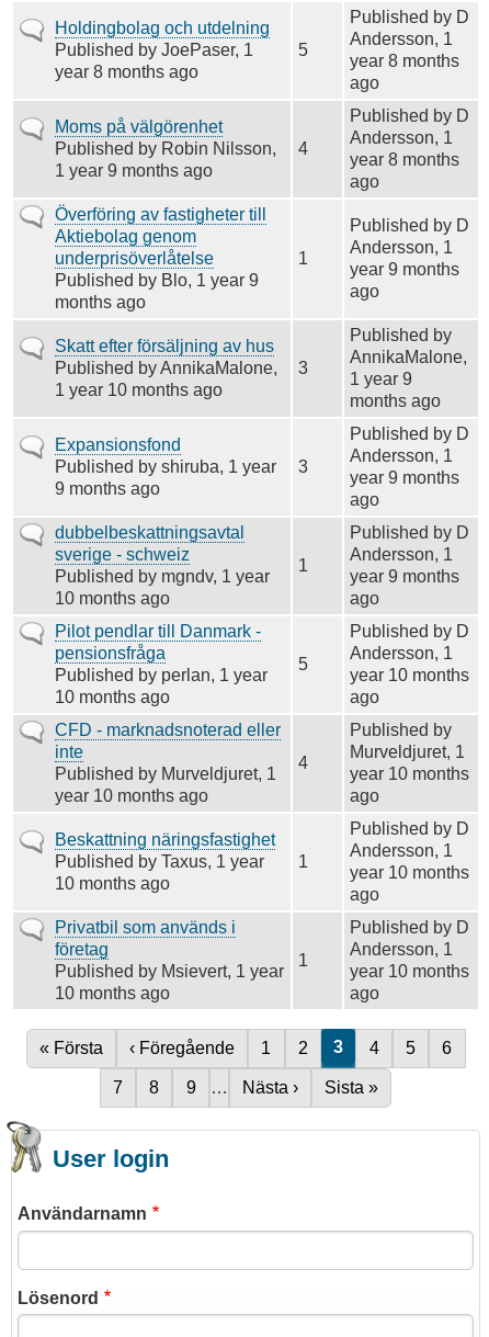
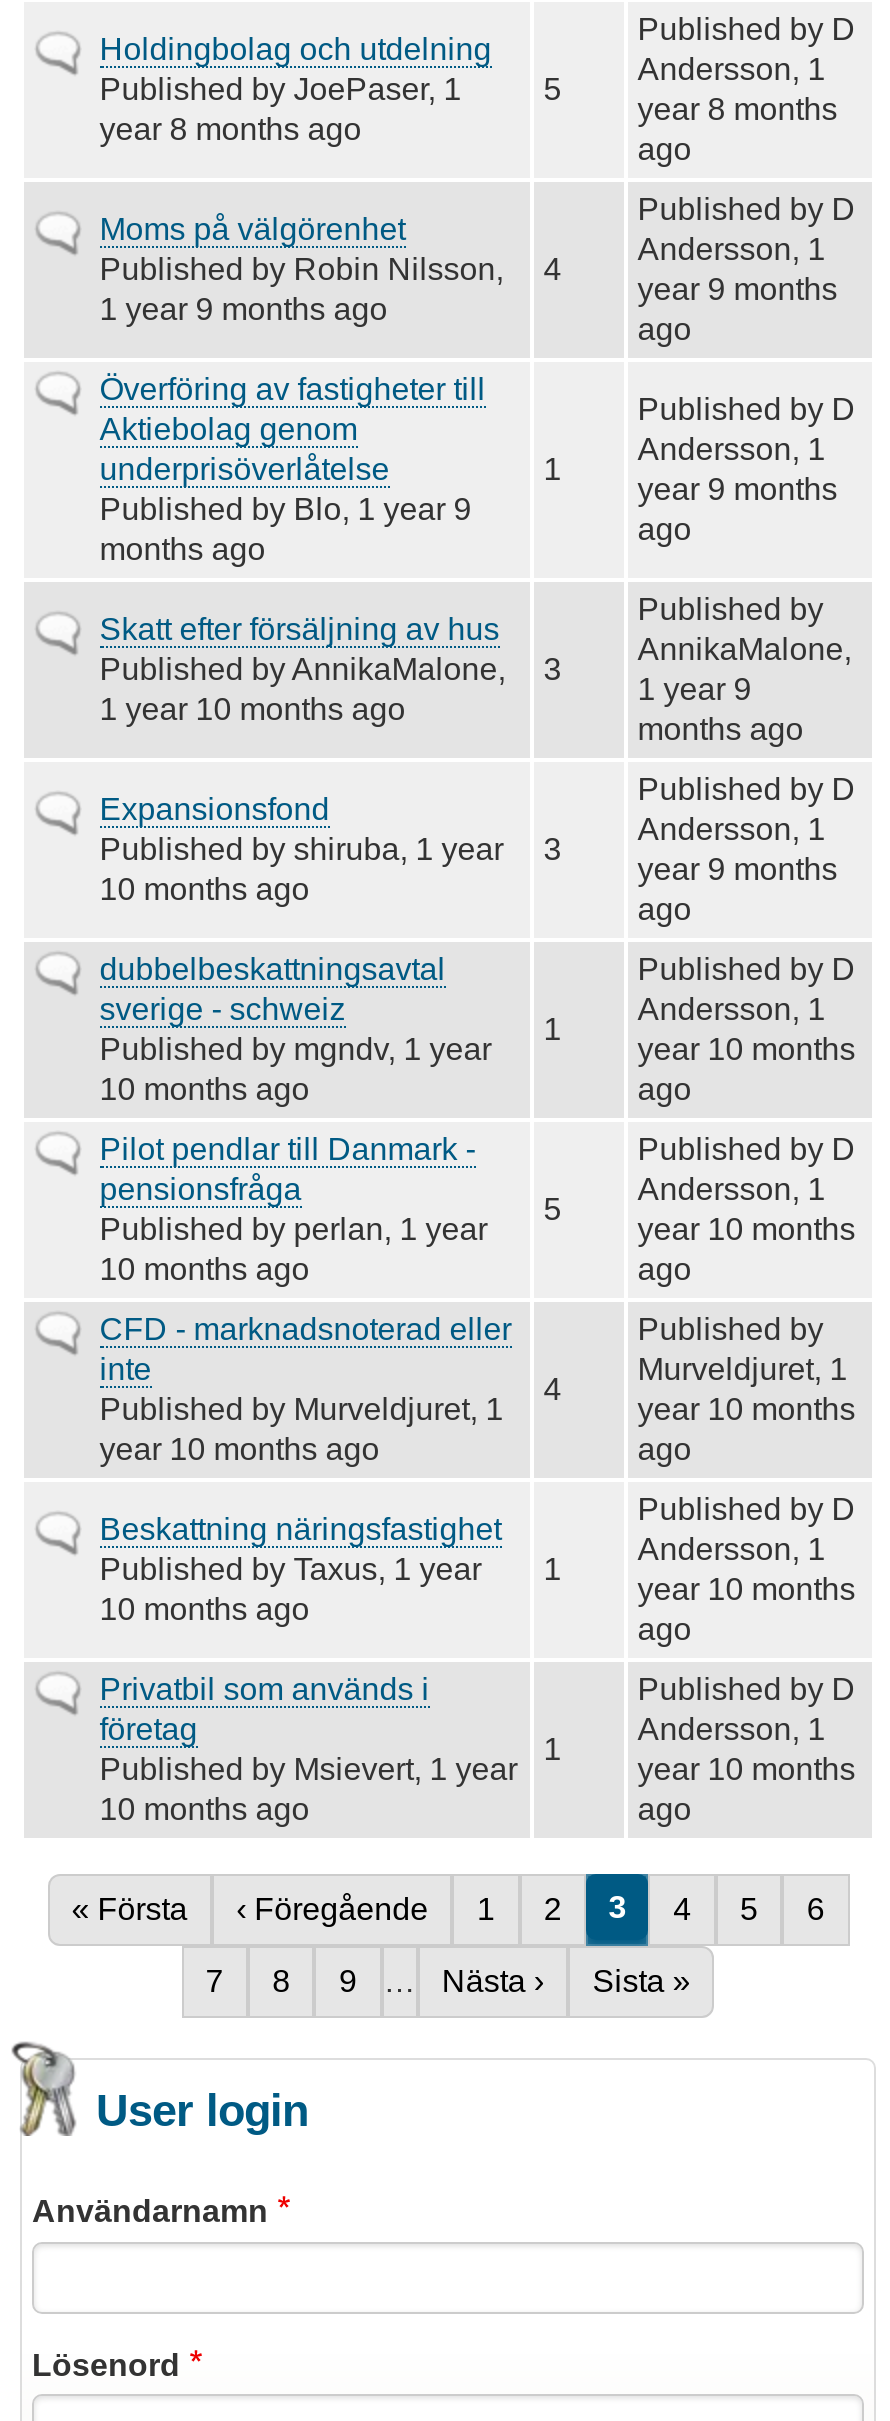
[350,150,459,169] year 8 months -> [638,271,838,305] year 9 months
[55,479,160,498] 9 months ago -> [100,871,310,905] 10 months ago
[350,567,459,585] year 9 months -> [638,1031,856,1065] year 10 months

